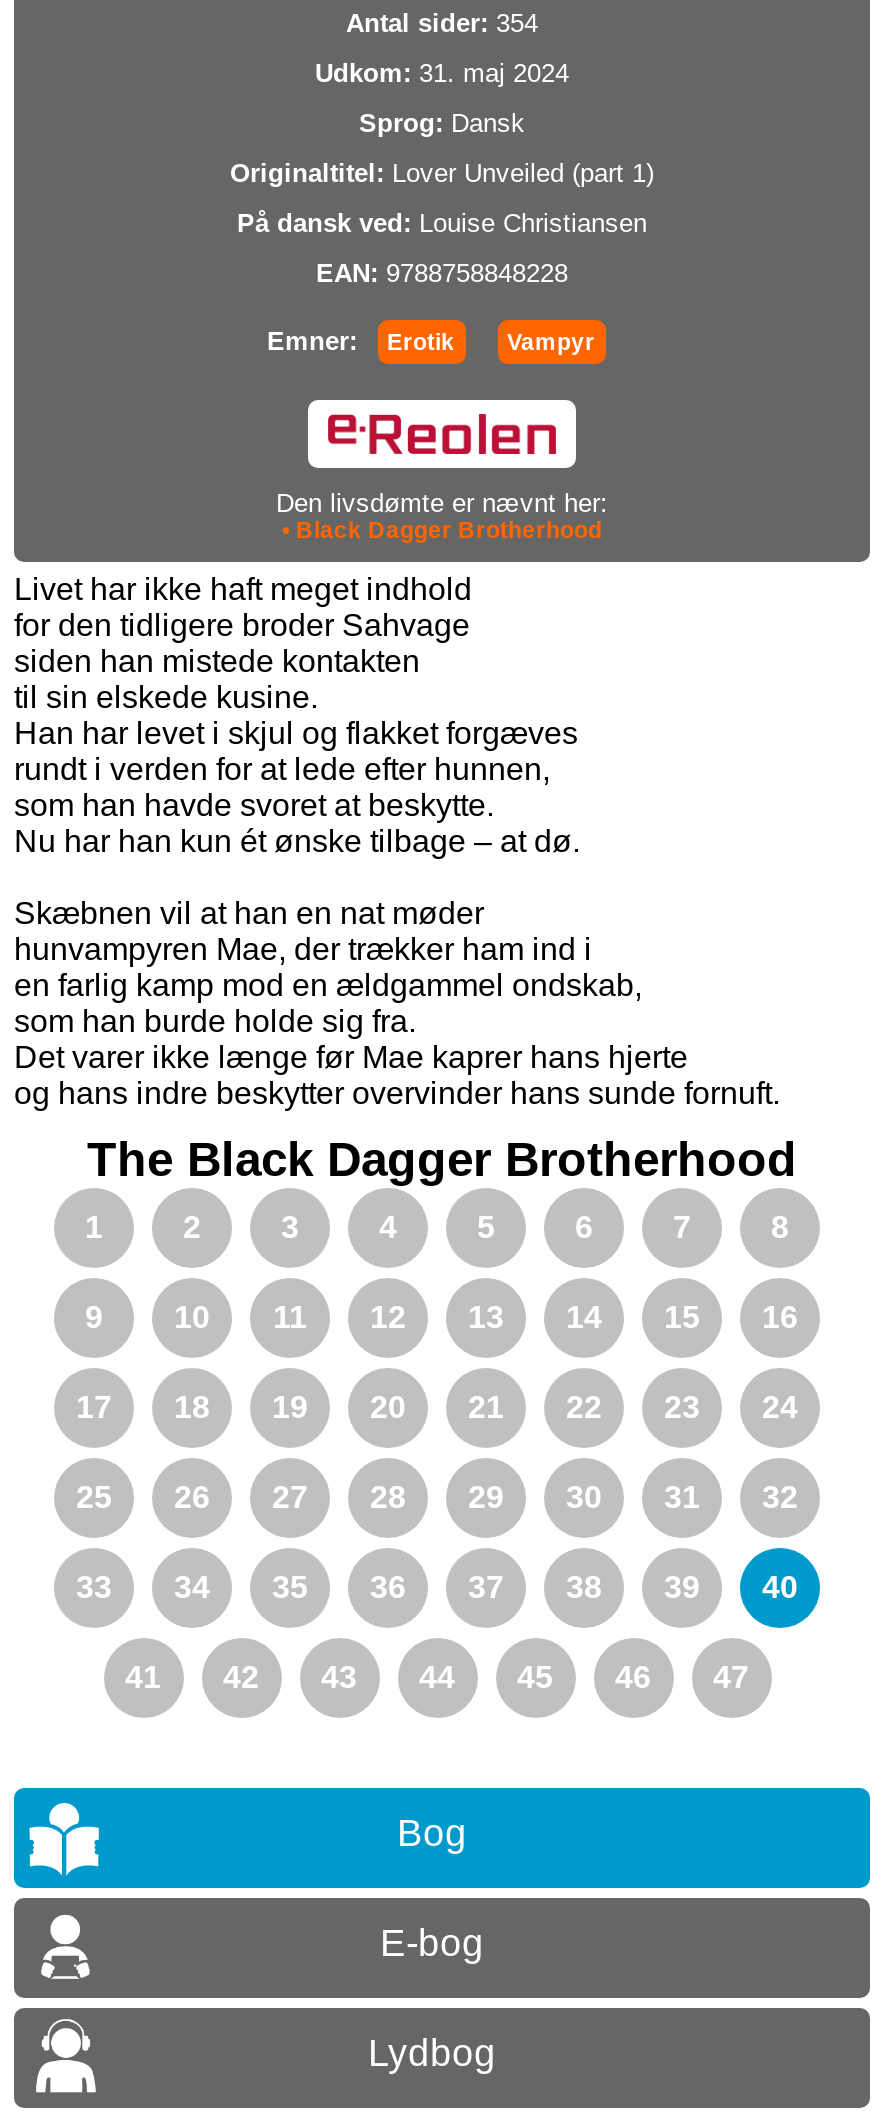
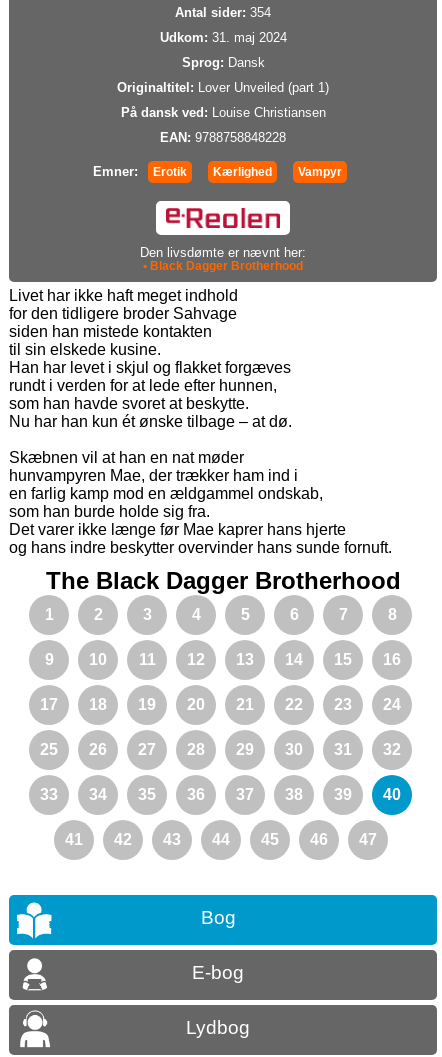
none -> [213,166,272,178] Kærlighed

